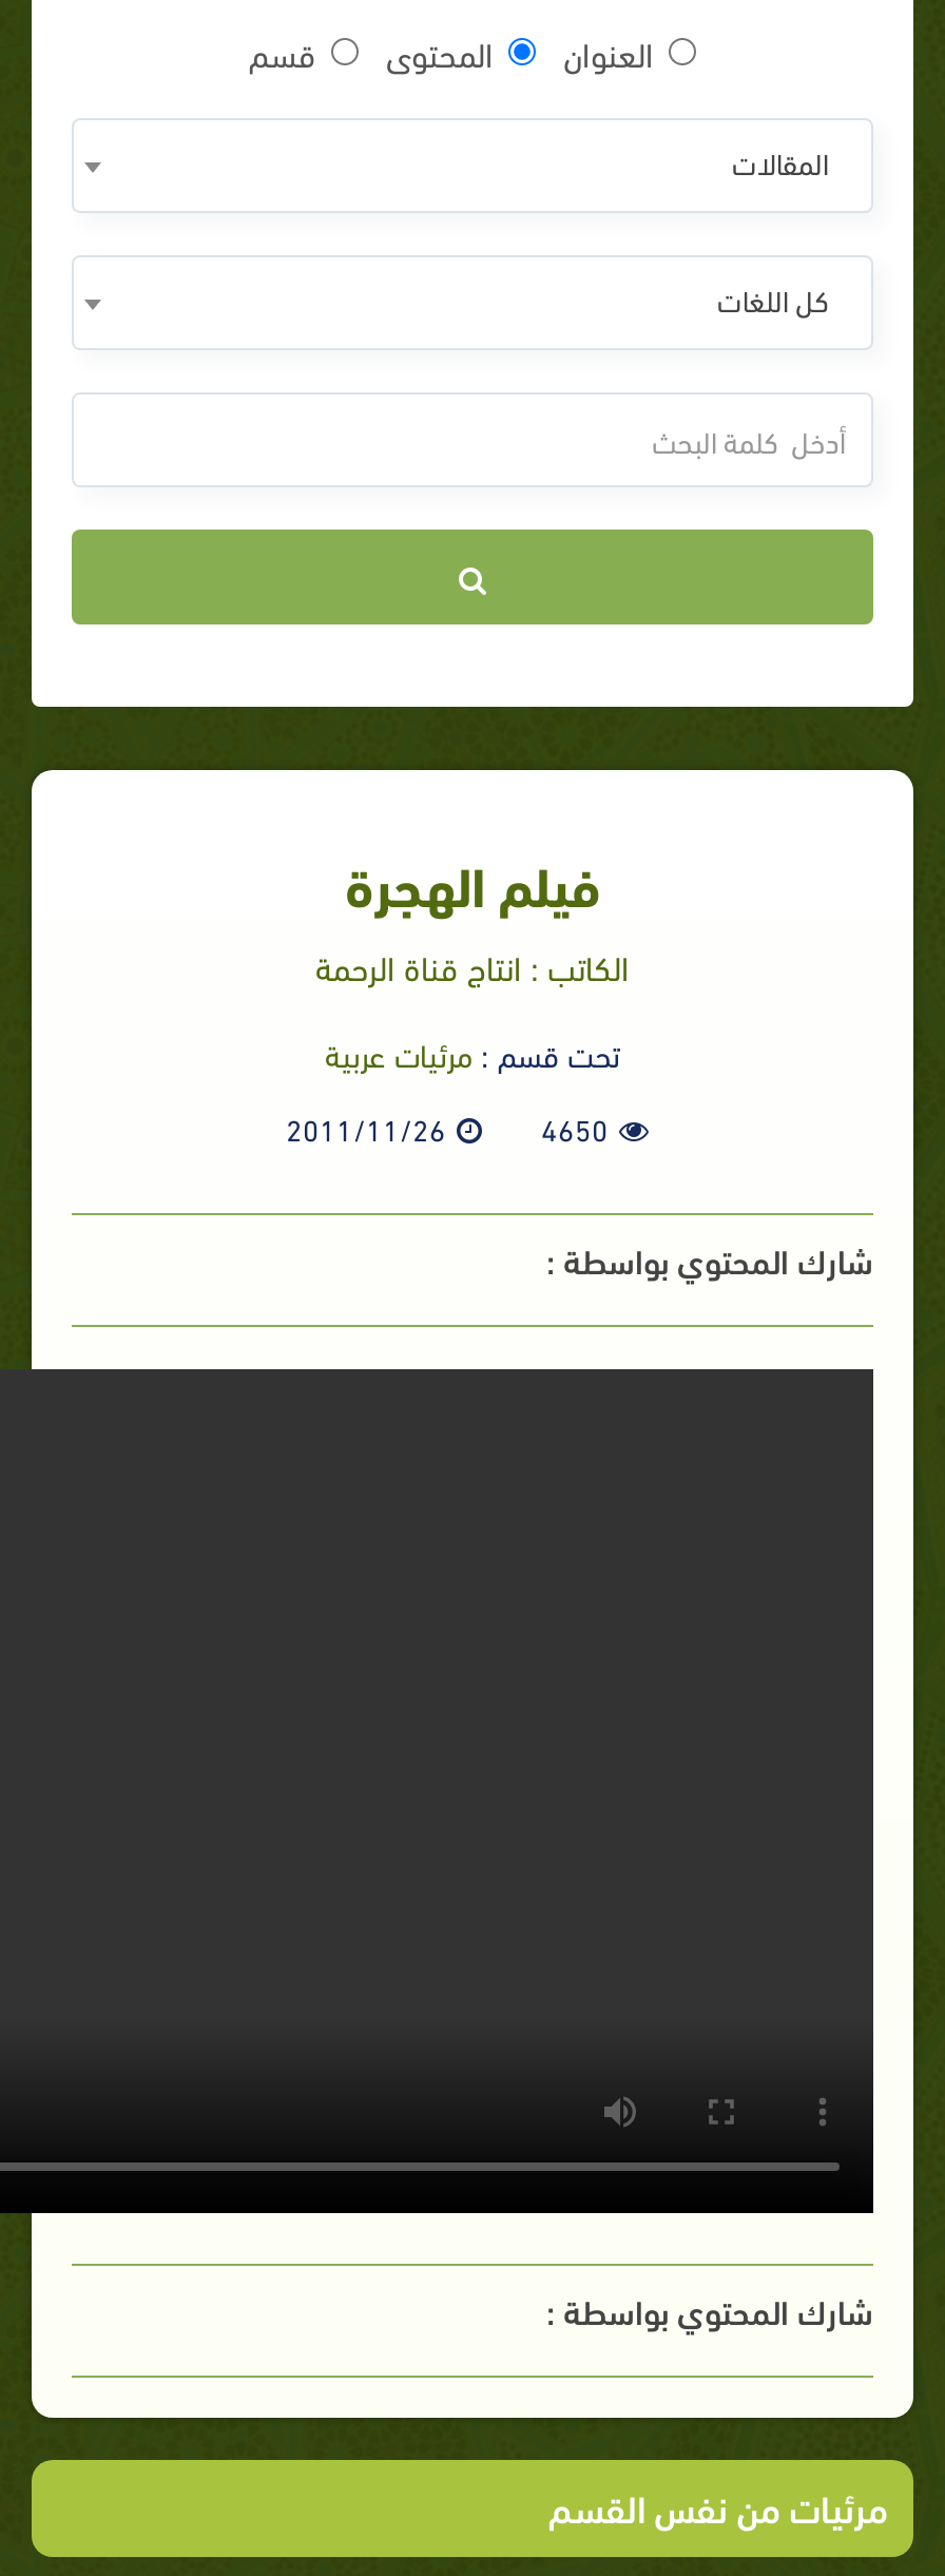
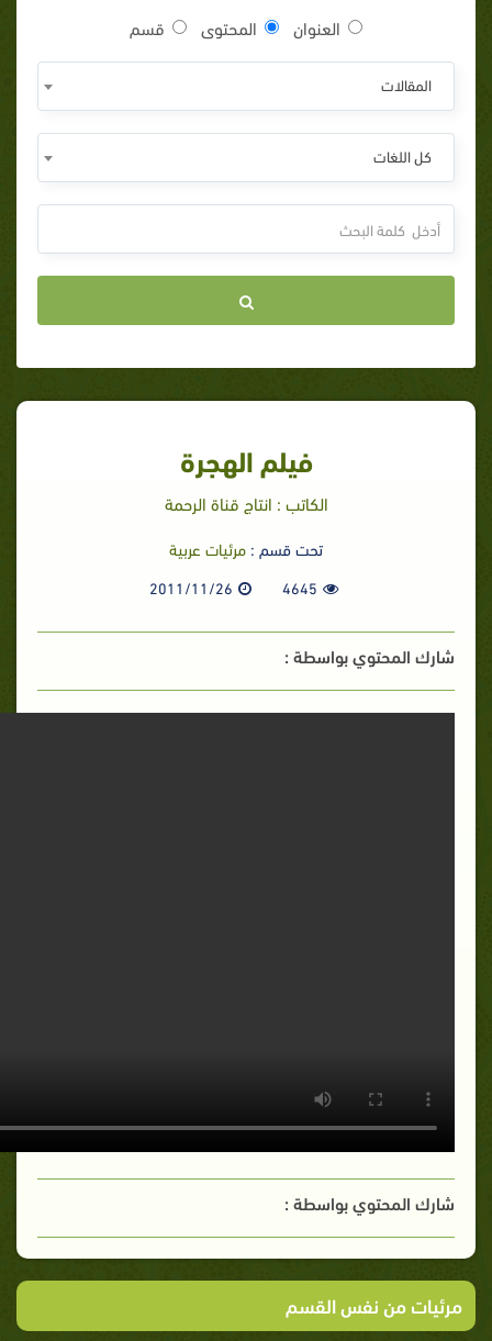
[541,1106,609,1150] 4650 -> [282,575,317,599] 4645

